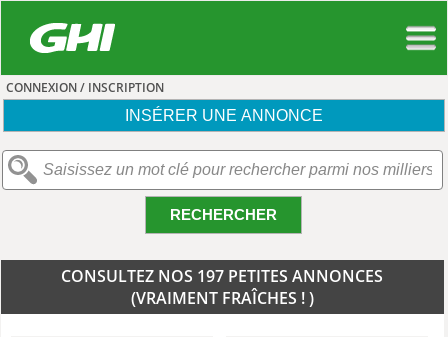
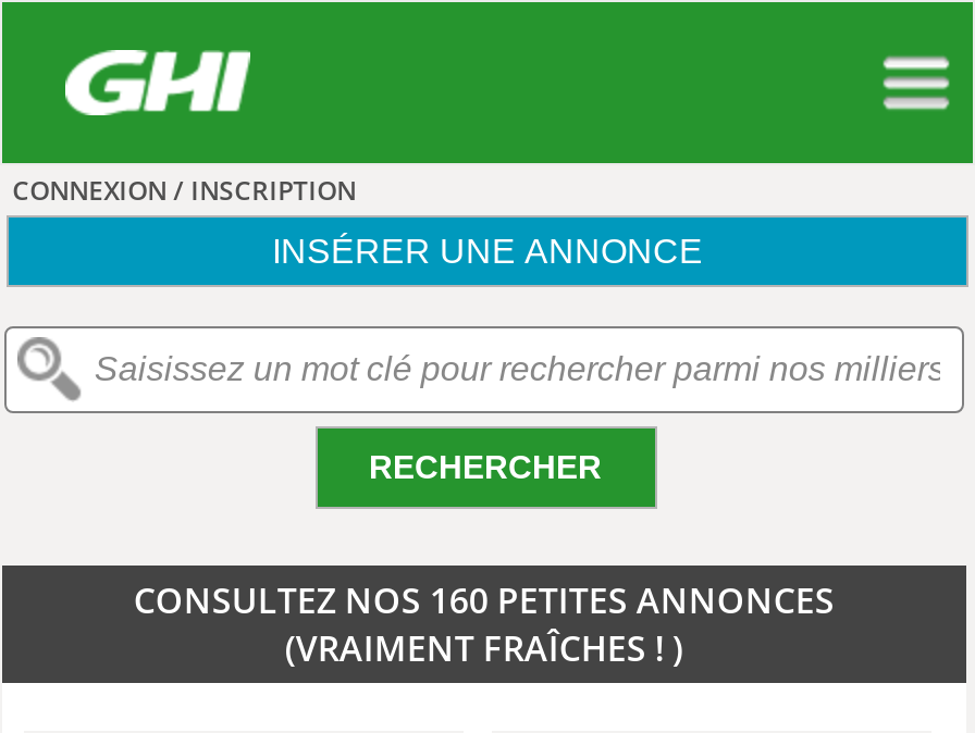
[61,265,383,287] CONSULTEZ NOS 197 PETITES ANNONCES -> [134,576,834,624] CONSULTEZ NOS 160 PETITES ANNONCES

